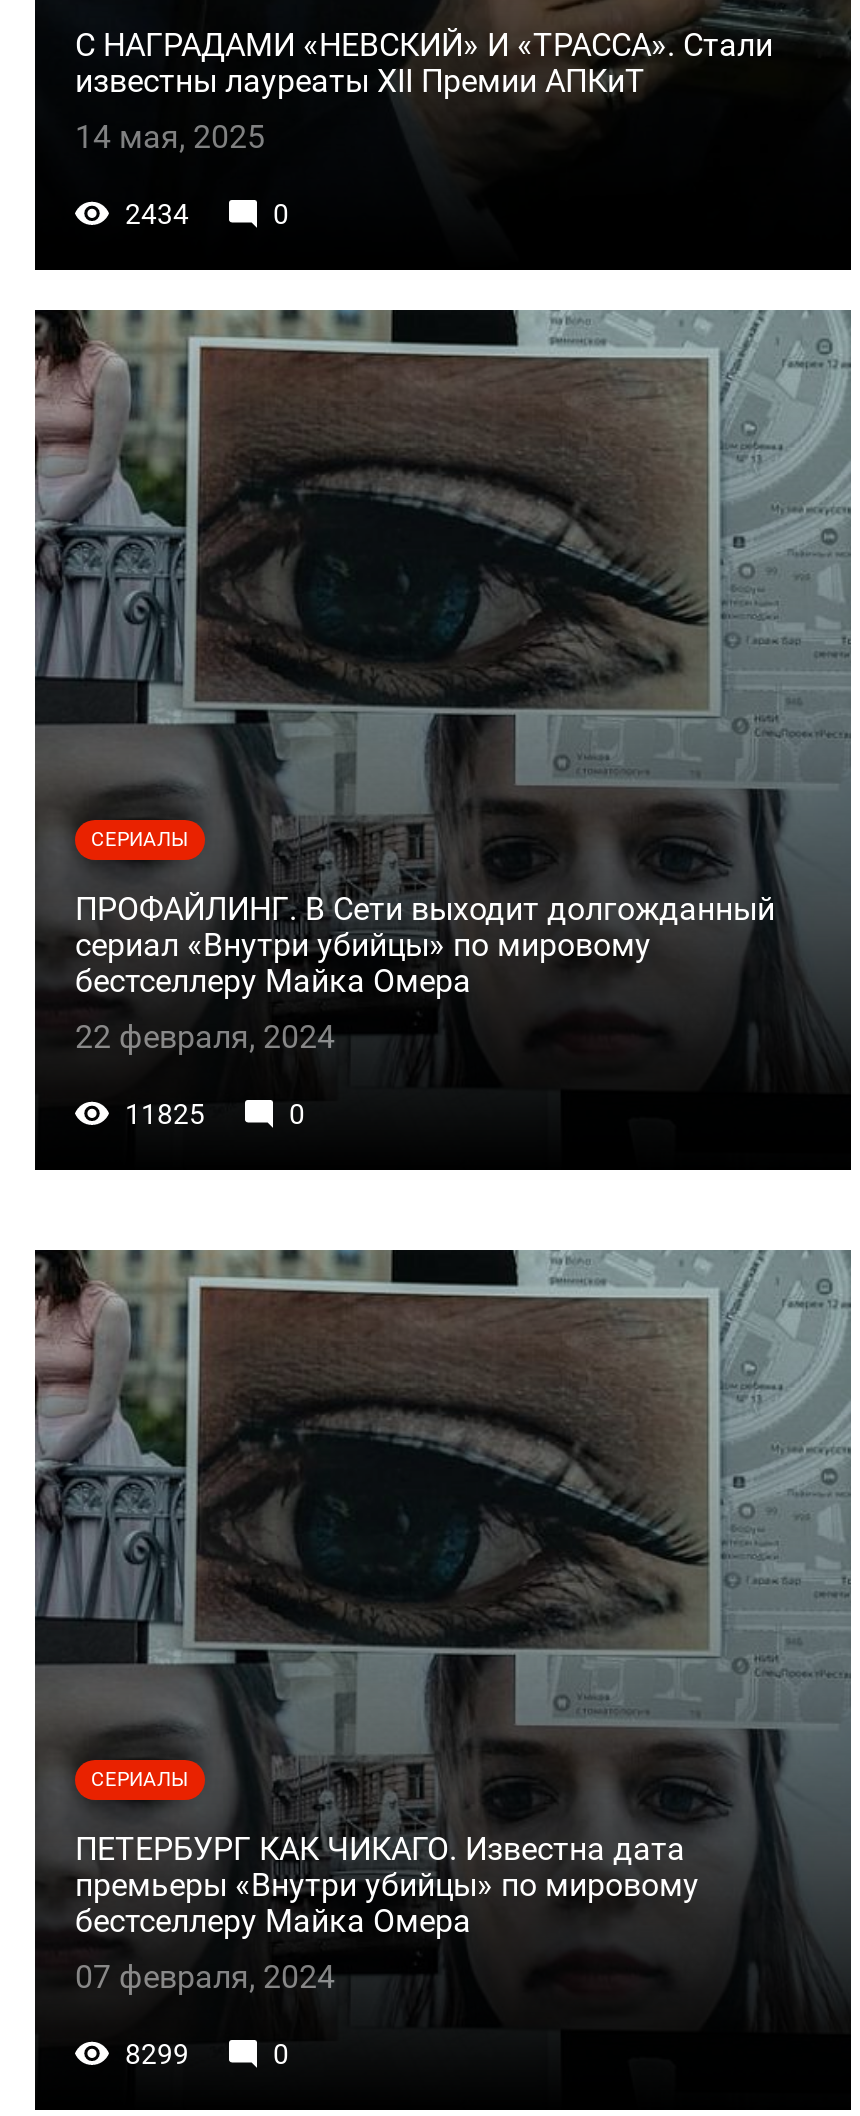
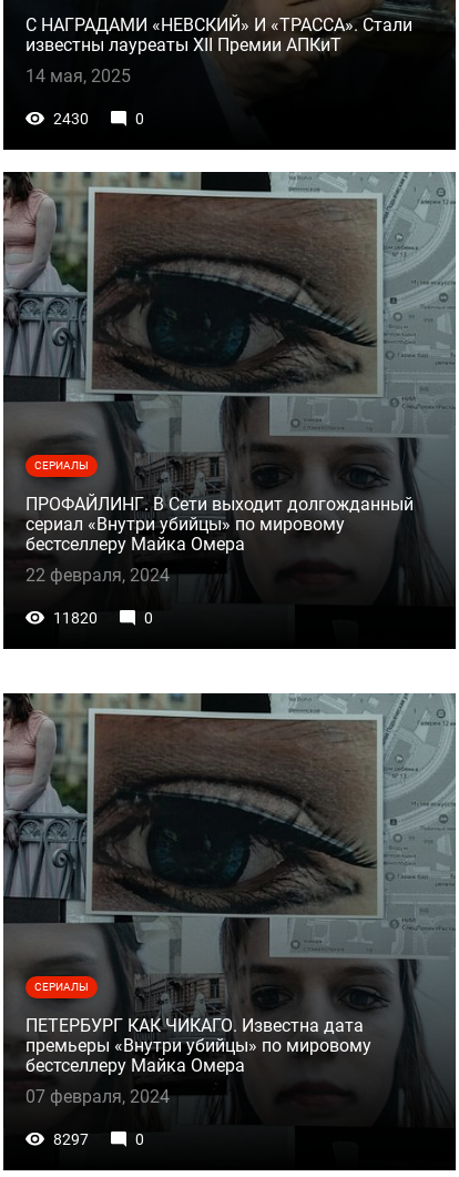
[125,198,189,230] 2434 -> [53,110,89,127] 2430
[125,1098,205,1130] 11825 -> [53,609,98,627] 11820
[125,2038,189,2070] 8299 -> [53,1130,89,1148] 8297

